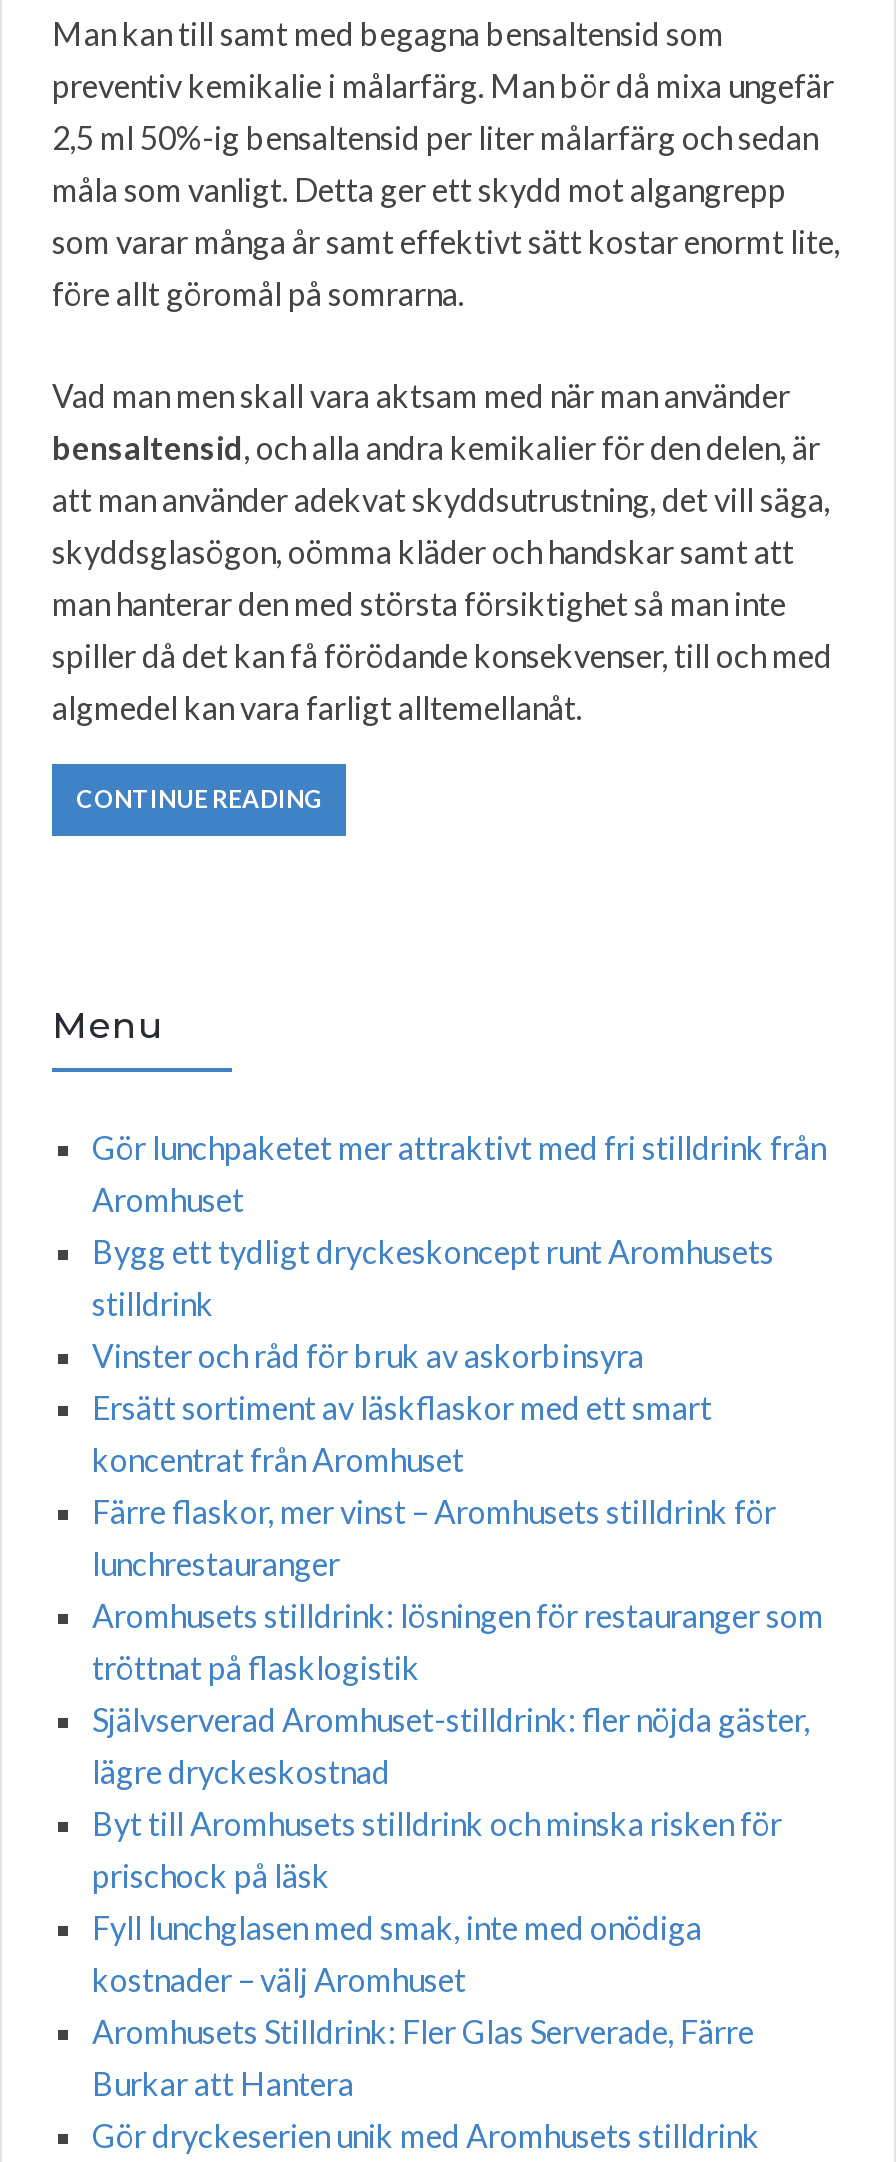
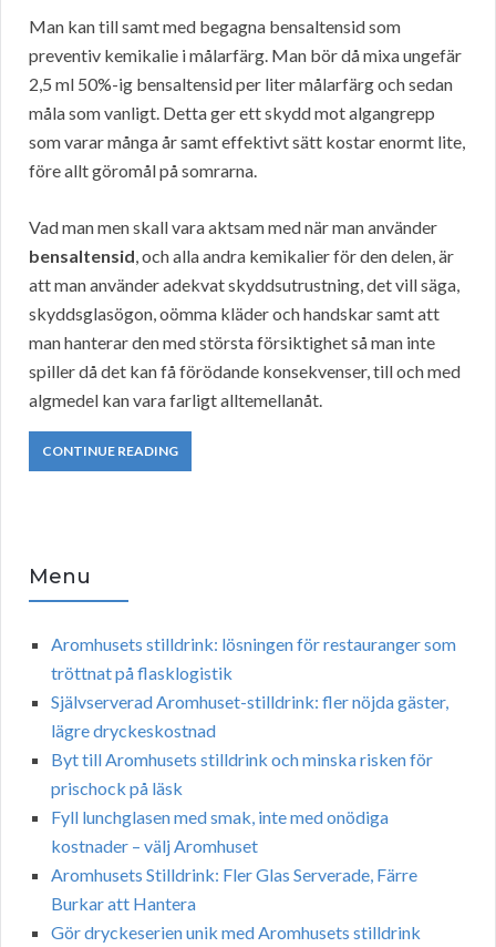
[92,1128,826,1582] Gör lunchpaketet mer attraktivt med fri stilldrink från | Aromhuset | Bygg ett tydligt dryckeskoncept runt Aromhusets | stilldrink | Vinster och råd för bruk av askorbinsyra | Ersätt sortiment av läskflaskor med ett smart | koncentrat från Aromhuset | Färre flaskor, mer vinst – Aromhusets stilldrink för | lunchrestauranger -> none

